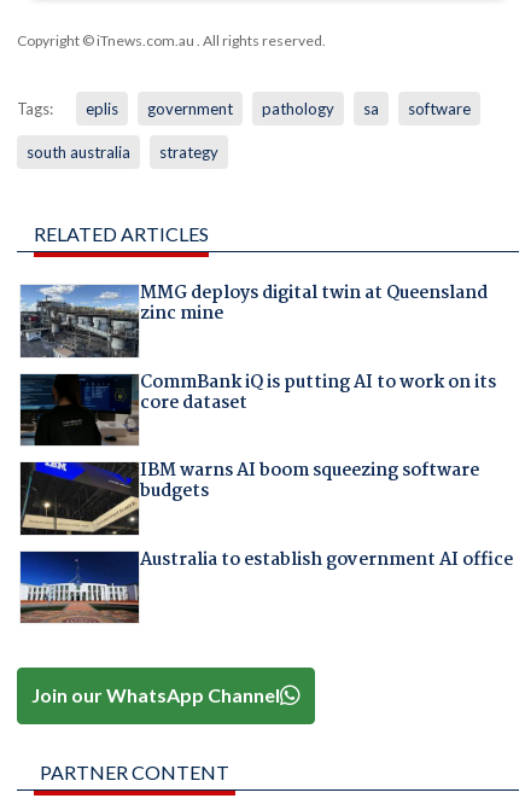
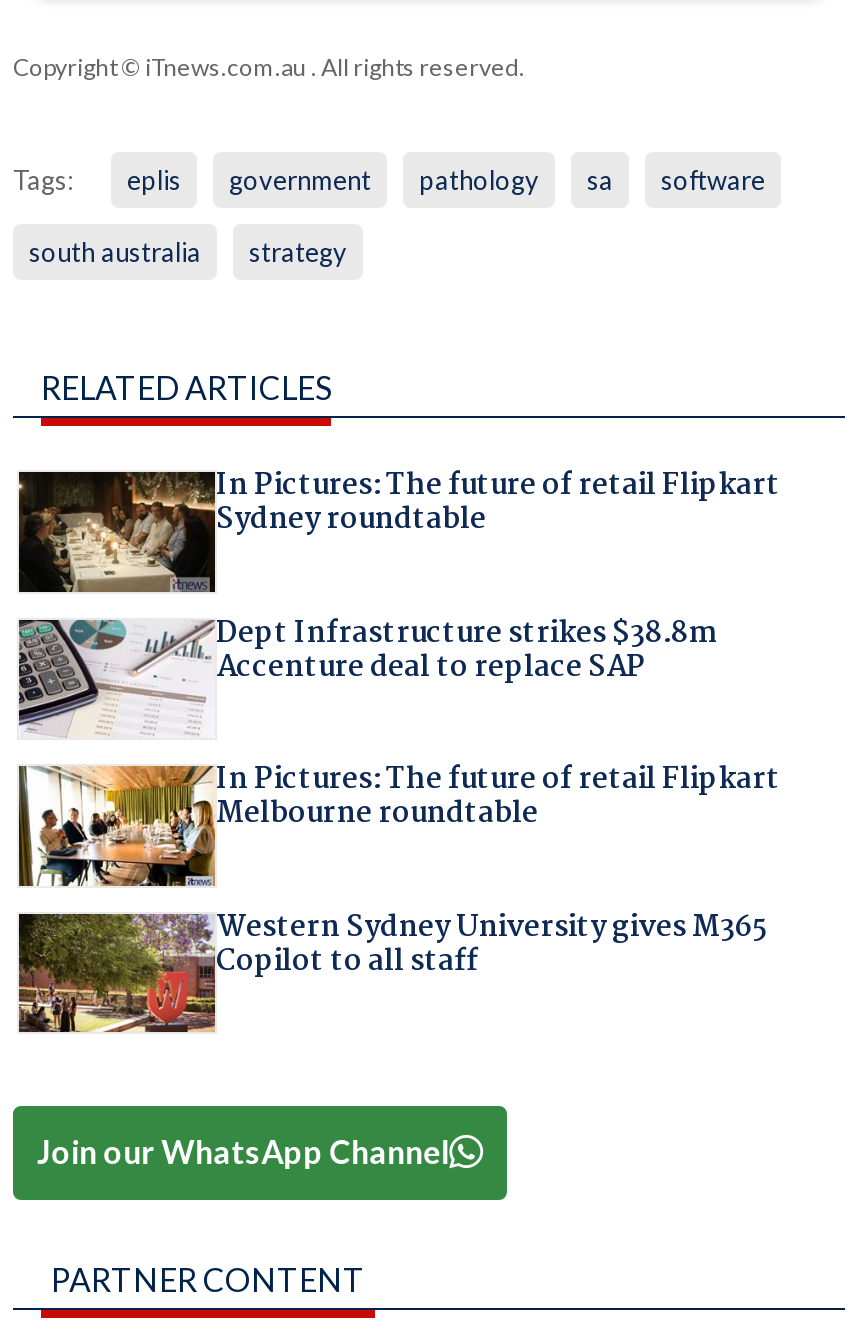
[19,279,487,359] [image] | MMG deploys digital twin at Queensland | zinc mine -> [17,463,780,594] [image] | In Pictures: The future of retail Flipkart | Sydney roundtable
[19,368,495,447] [image] | CommBank iQ is putting AI to work on its | core dataset -> [17,610,716,738] [image] | Dept Infrastructure strikes $38.8m | Accenture deal to replace SAP
[21,457,479,536] [image] | IBM warns AI boom squeezing software | budgets -> [19,756,780,888] [image] | In Pictures: The future of retail Flipkart | Melbourne roundtable
[19,545,512,624] [image] | Australia to establish government AI office -> [17,903,768,1034] [image] | Western Sydney University gives M365 | Copilot to all staff

